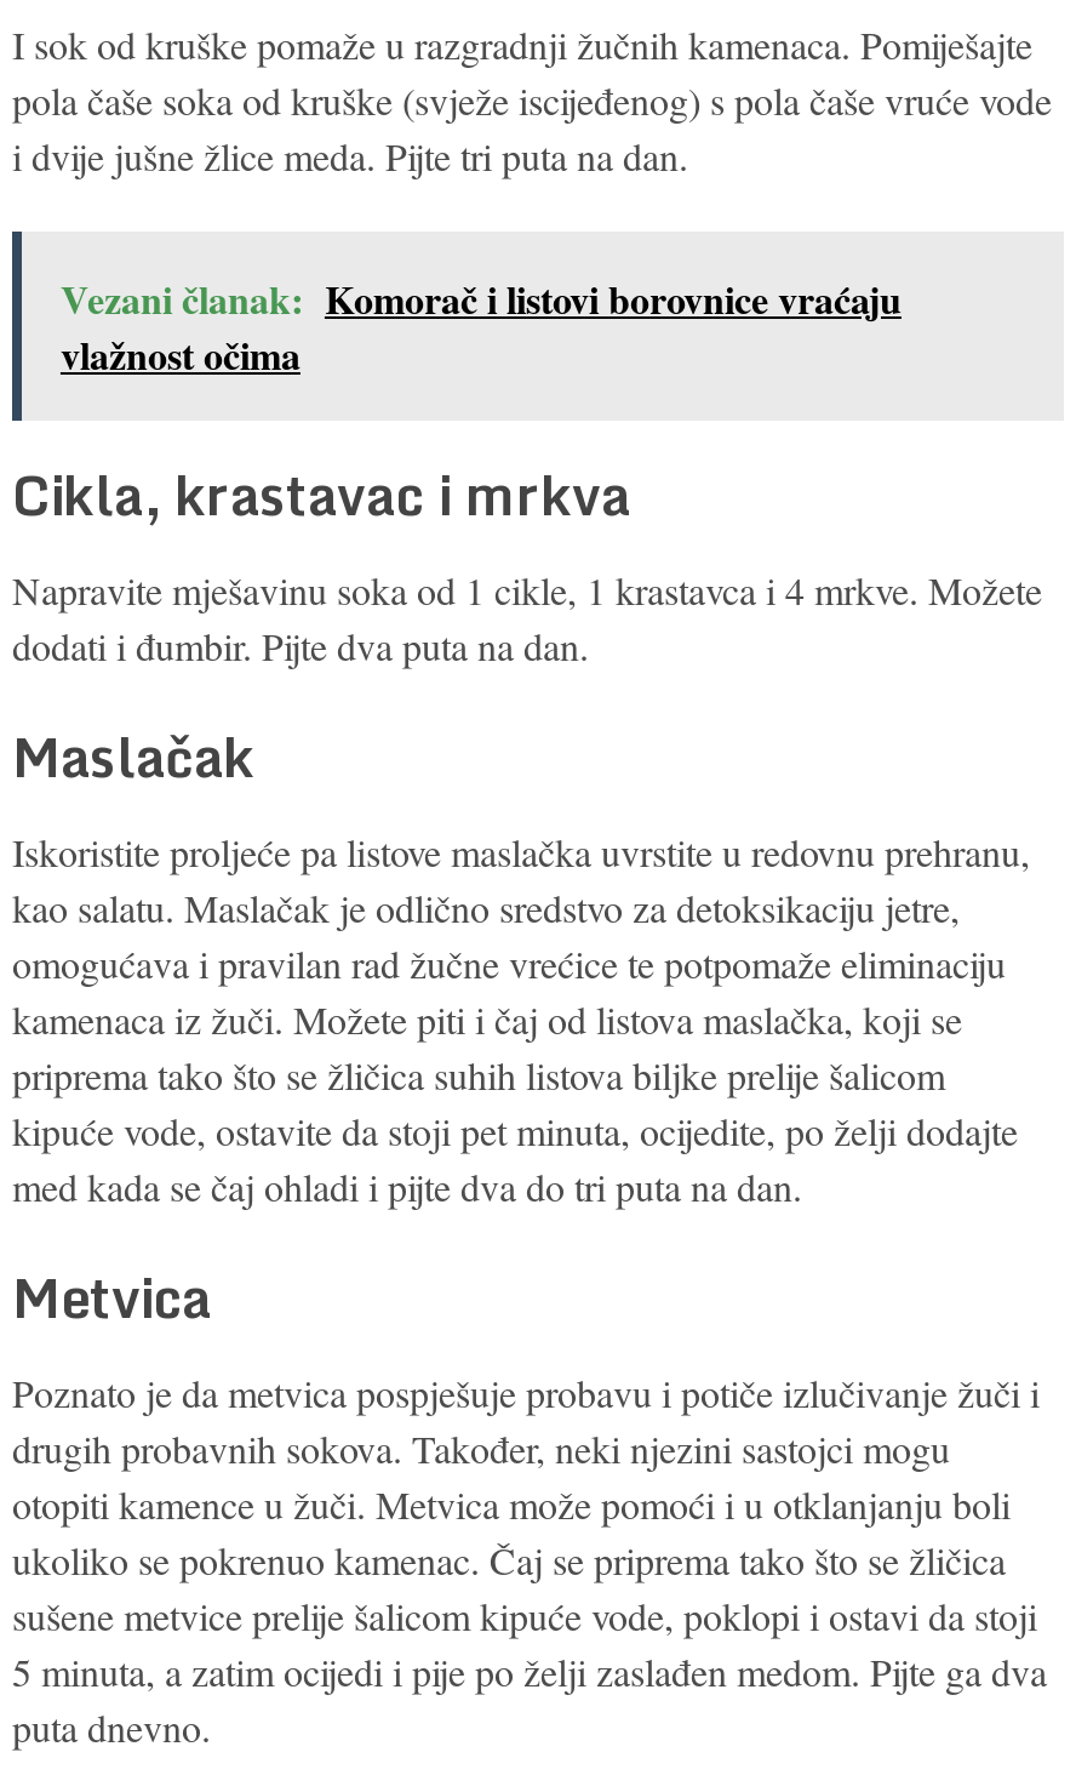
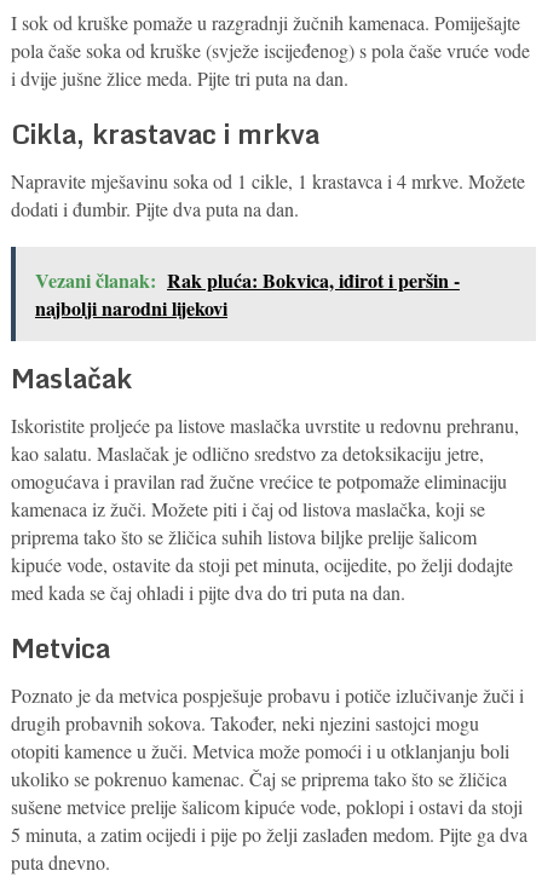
[61,270,902,382] Vezani članak: Komorač i listovi borovnice vraćaju | vlažnost očima -> none
moved [12,452,1042,670] -> [11,112,525,221]: Cikla, krastavac i mrkva | Napravite mješavinu soka od 1 cikle, 1 krastavca i 4 mrkve. Možete | dodati i đumbir. Pijte dva puta na dan.
none -> [35,266,460,322] Vezani članak: Rak pluća: Bokvica, iđirot i peršin - | najbolji narodni lijekovi

